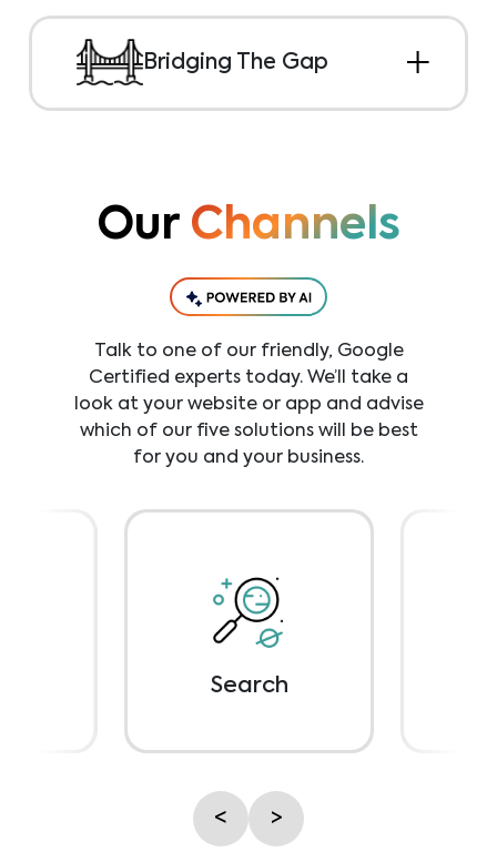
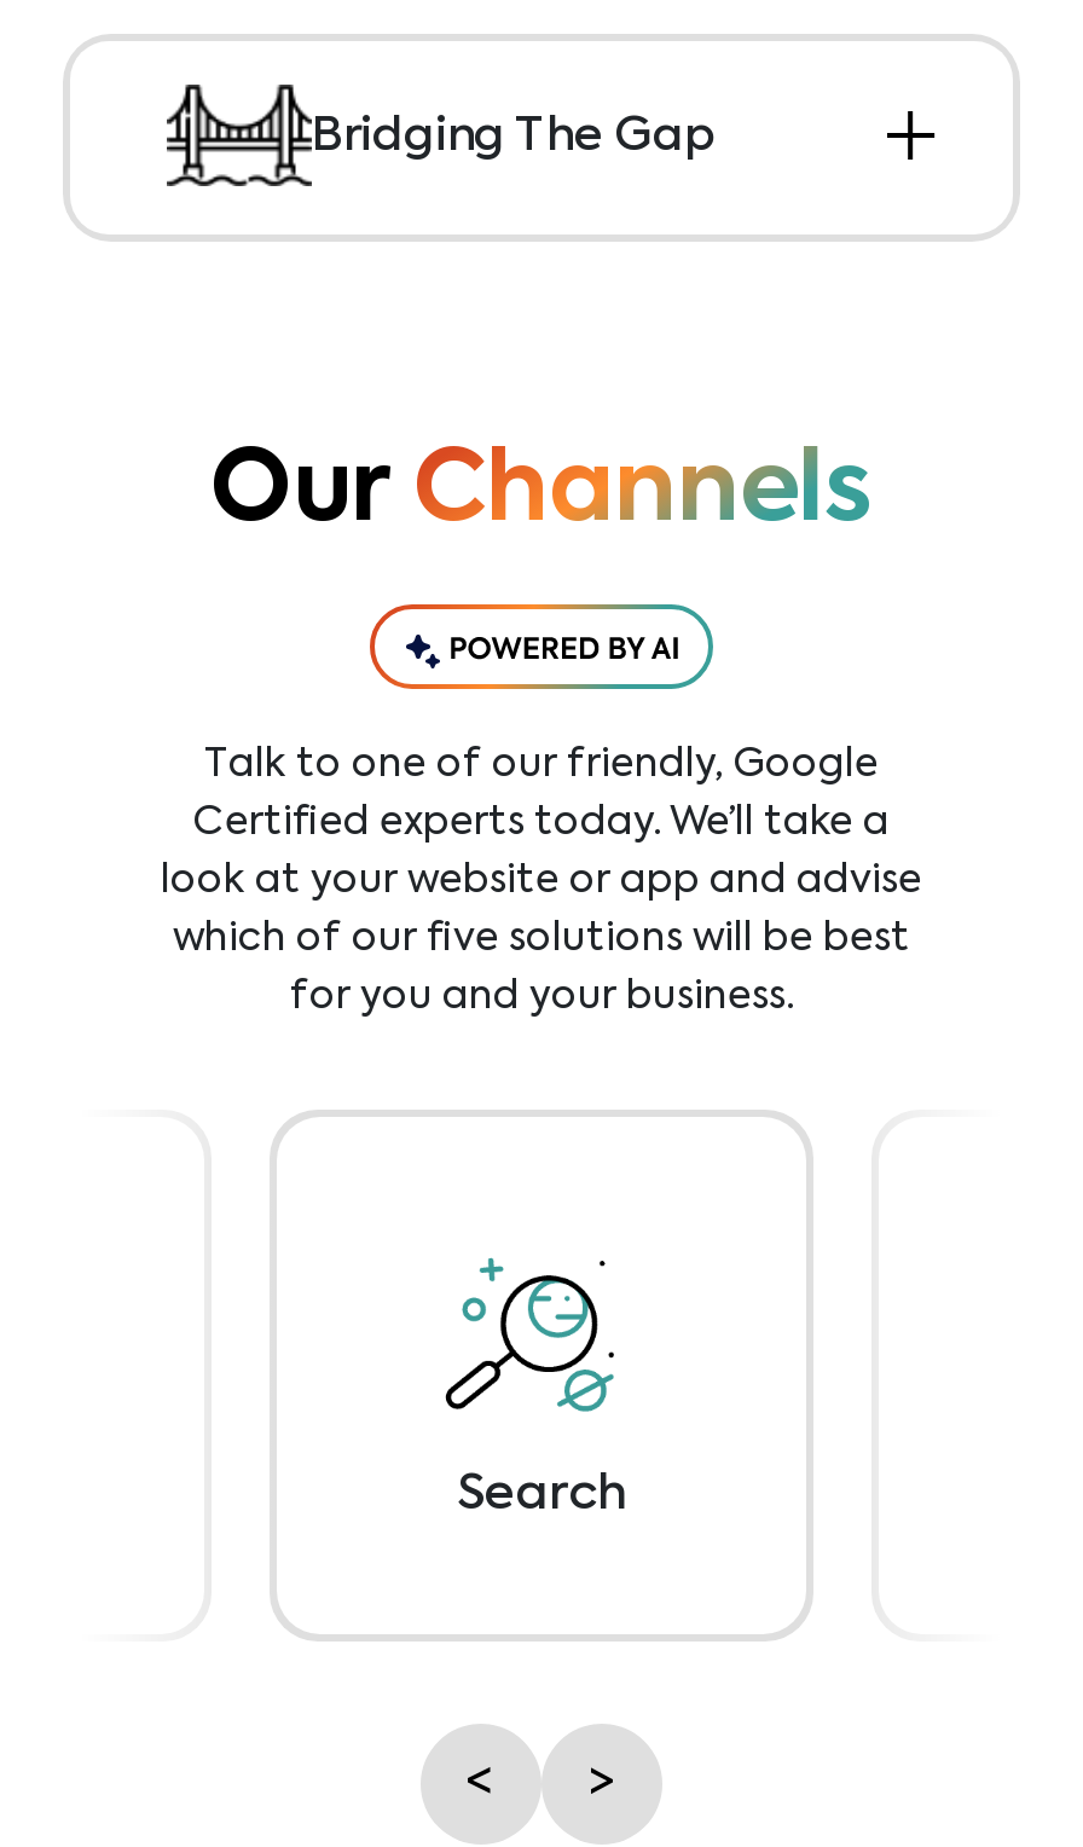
[204,576,281,647] [image] -> [442,1257,614,1412] [image]

